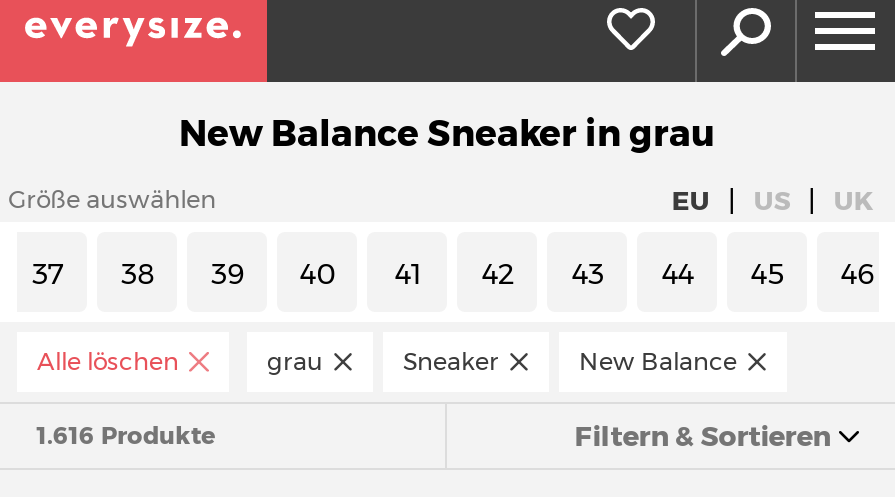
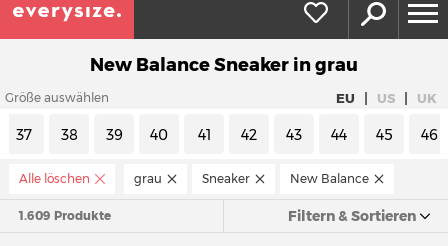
[37,420,215,450] 1.616 Produkte -> [19,208,111,223] 1.609 Produkte

